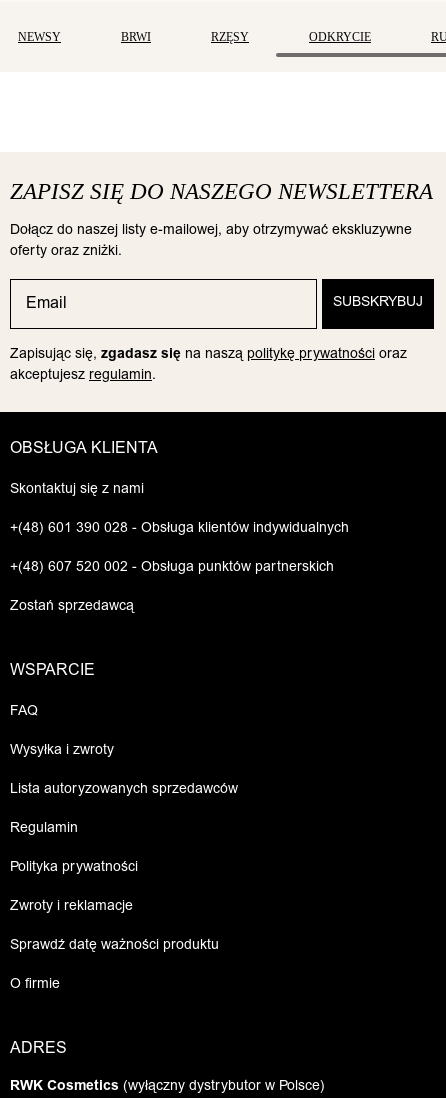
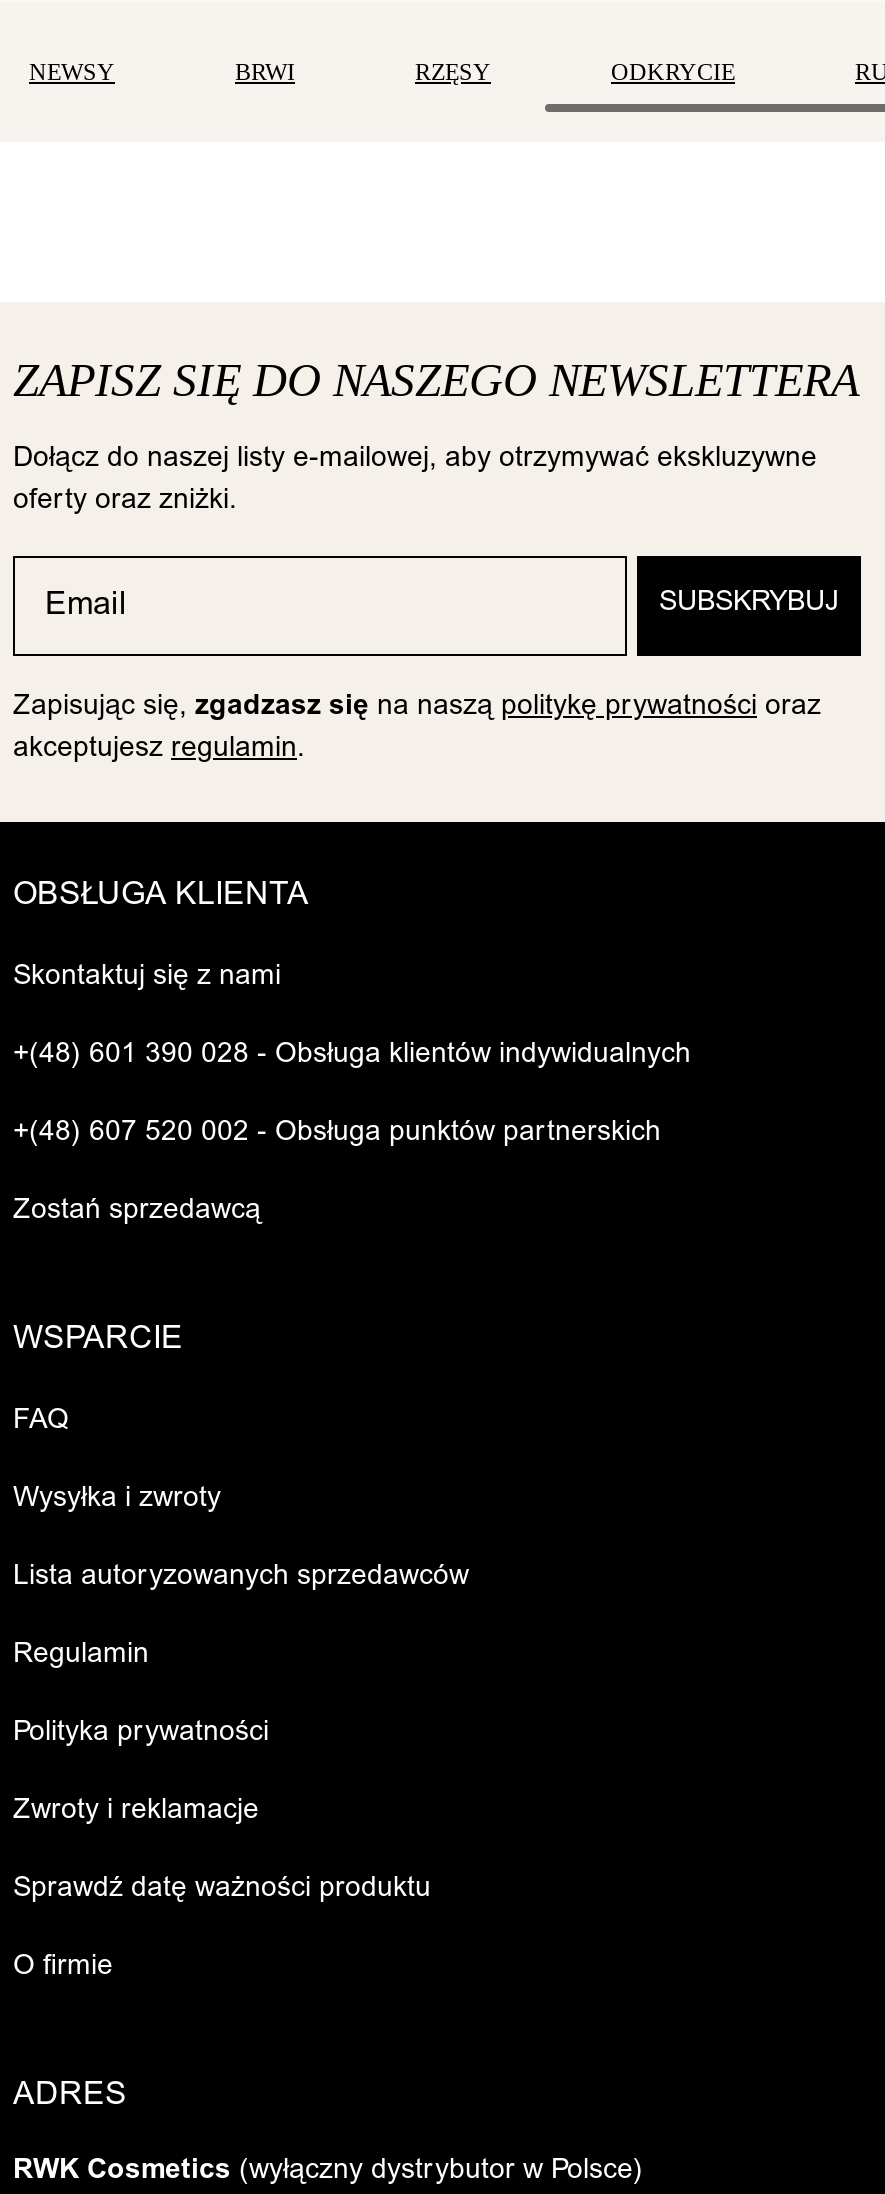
[10,348,407,362] Zapisując się, zgadasz się na naszą politykę prywatności oraz -> [13,693,821,721] Zapisując się, zgadzasz się na naszą politykę prywatności oraz

